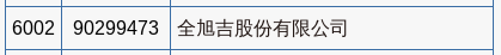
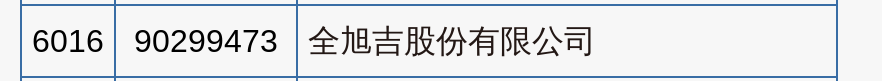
[12,18,349,38] 6002 90299473 全旭吉股份有限公司 -> [32,24,596,58] 6016 90299473 全旭吉股份有限公司

